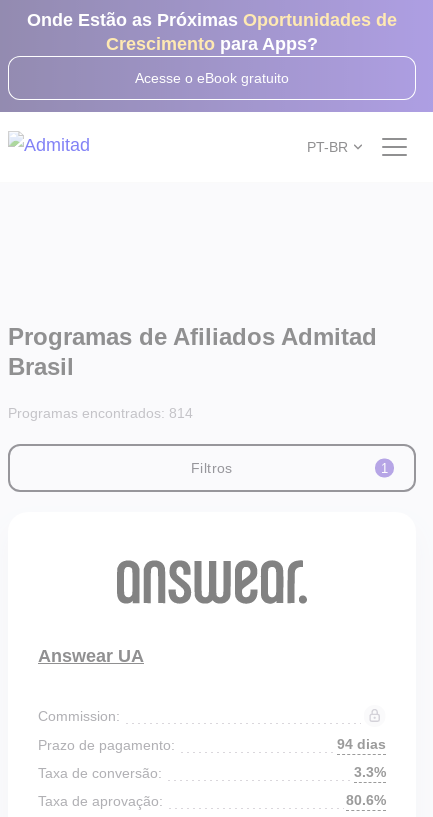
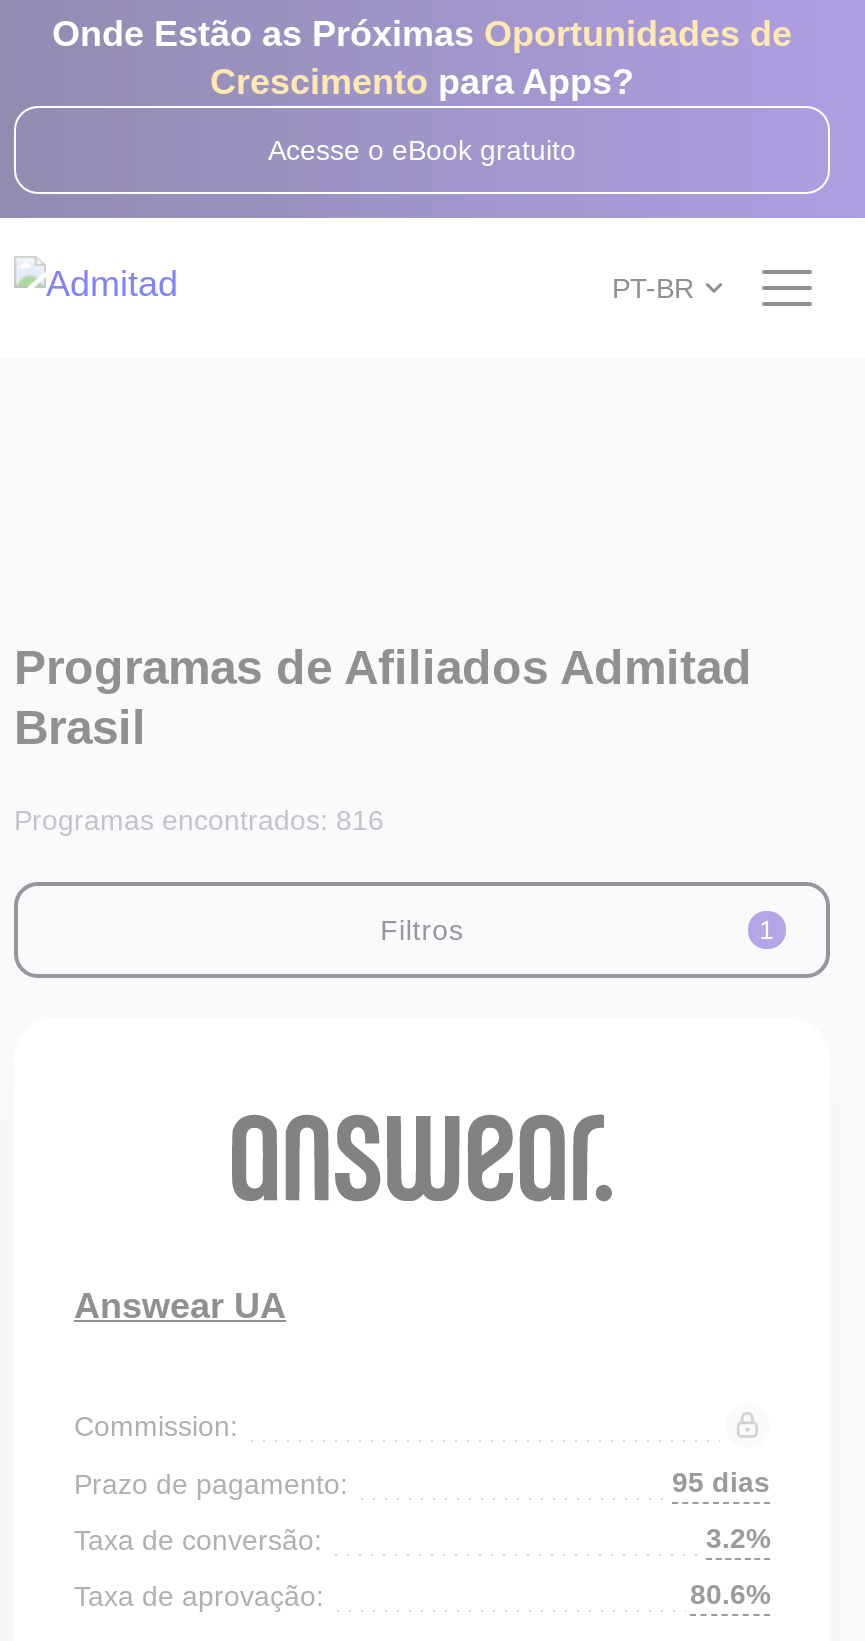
[8,405,193,421] Programas encontrados: 814 -> [14,804,384,836] Programas encontrados: 816
[337,736,386,752] 94 dias -> [672,1466,770,1498] 95 dias
[354,764,386,780] 3.3% -> [706,1522,770,1554] 3.2%

